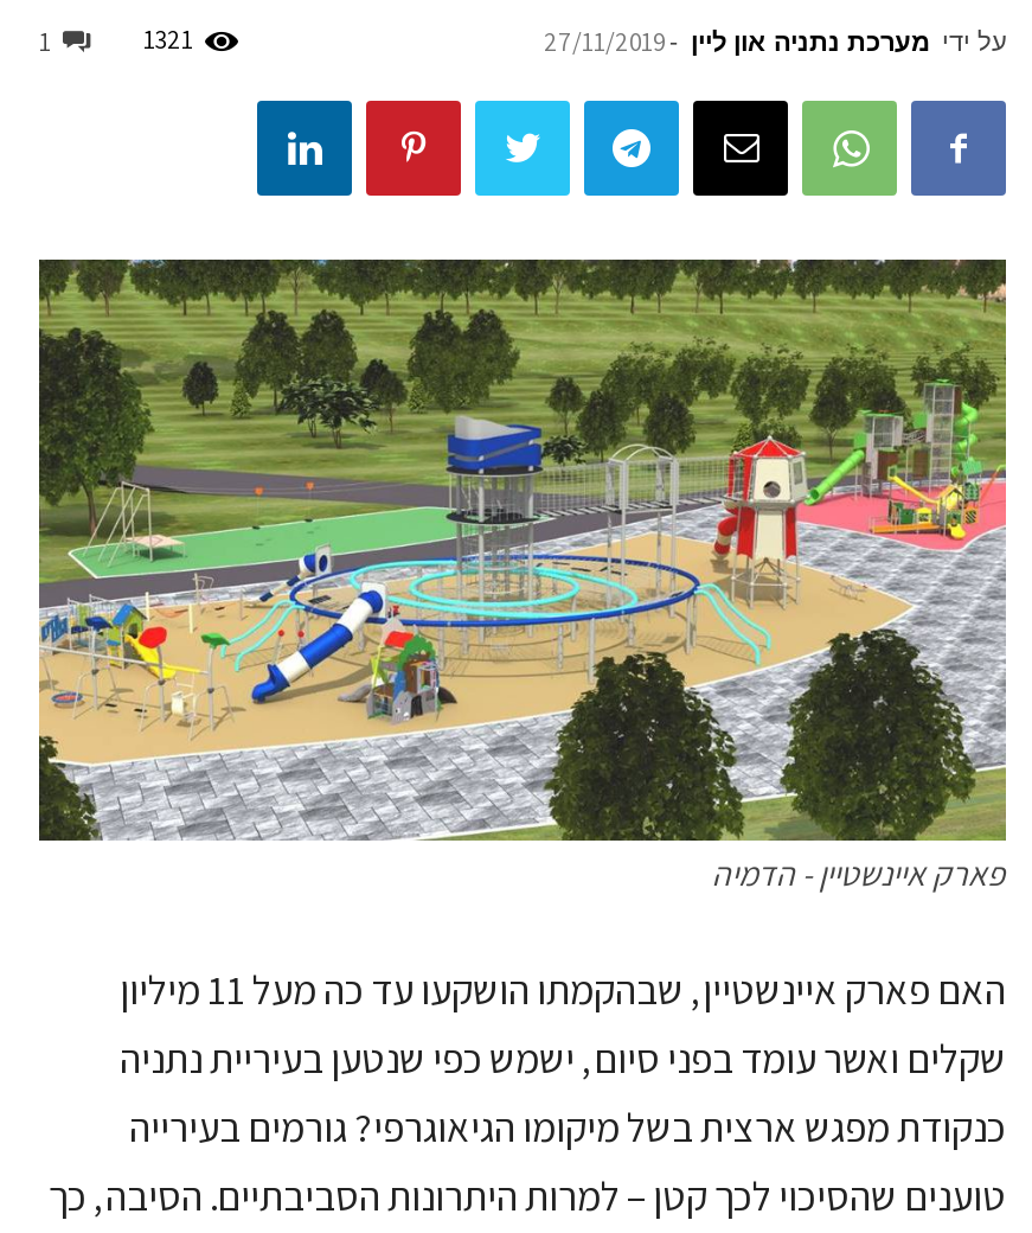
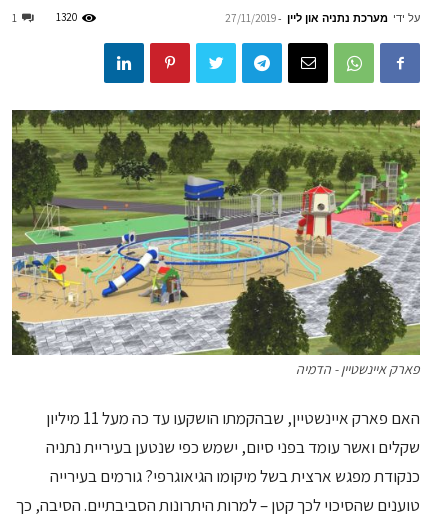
[143,23,193,56] 1321 -> [56,10,77,24] 1320

